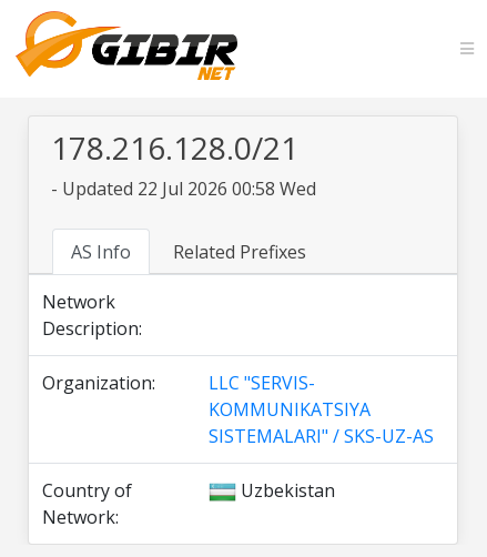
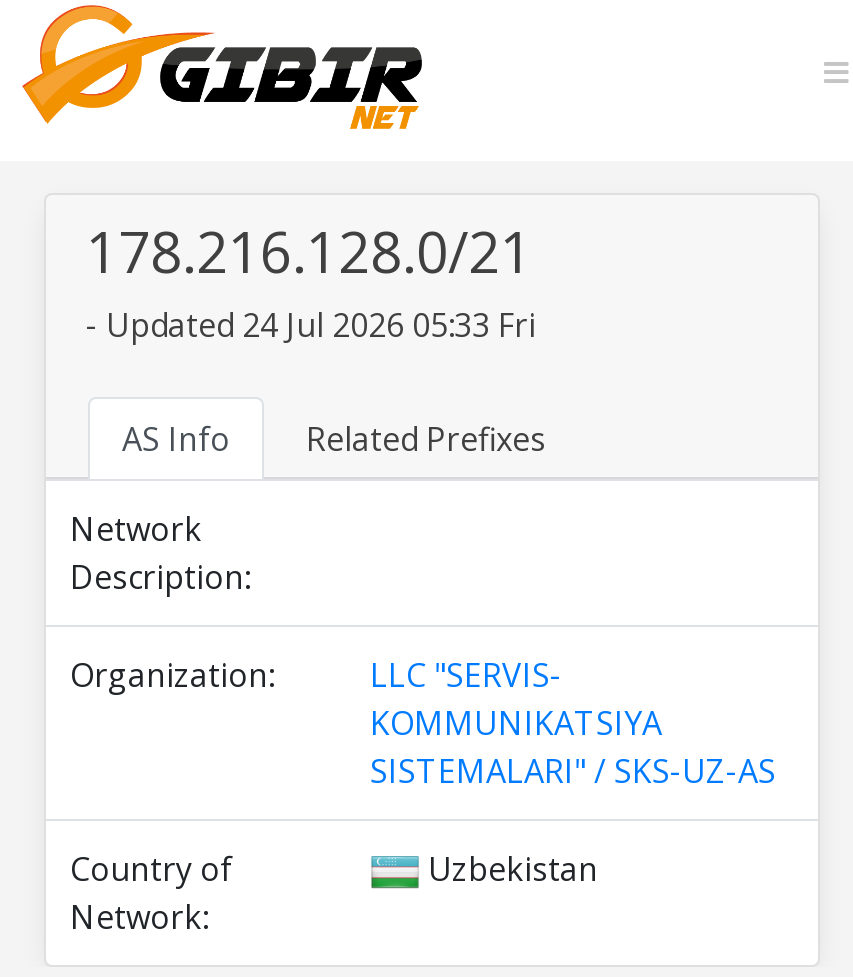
[51,176,316,201] - Updated 22 Jul 2026 00:58 Wed -> [86,303,536,347] - Updated 24 Jul 2026 05:33 Fri

